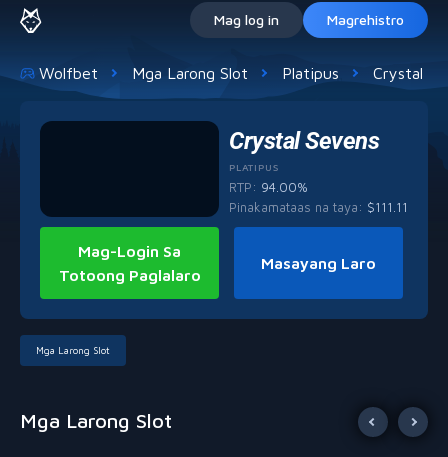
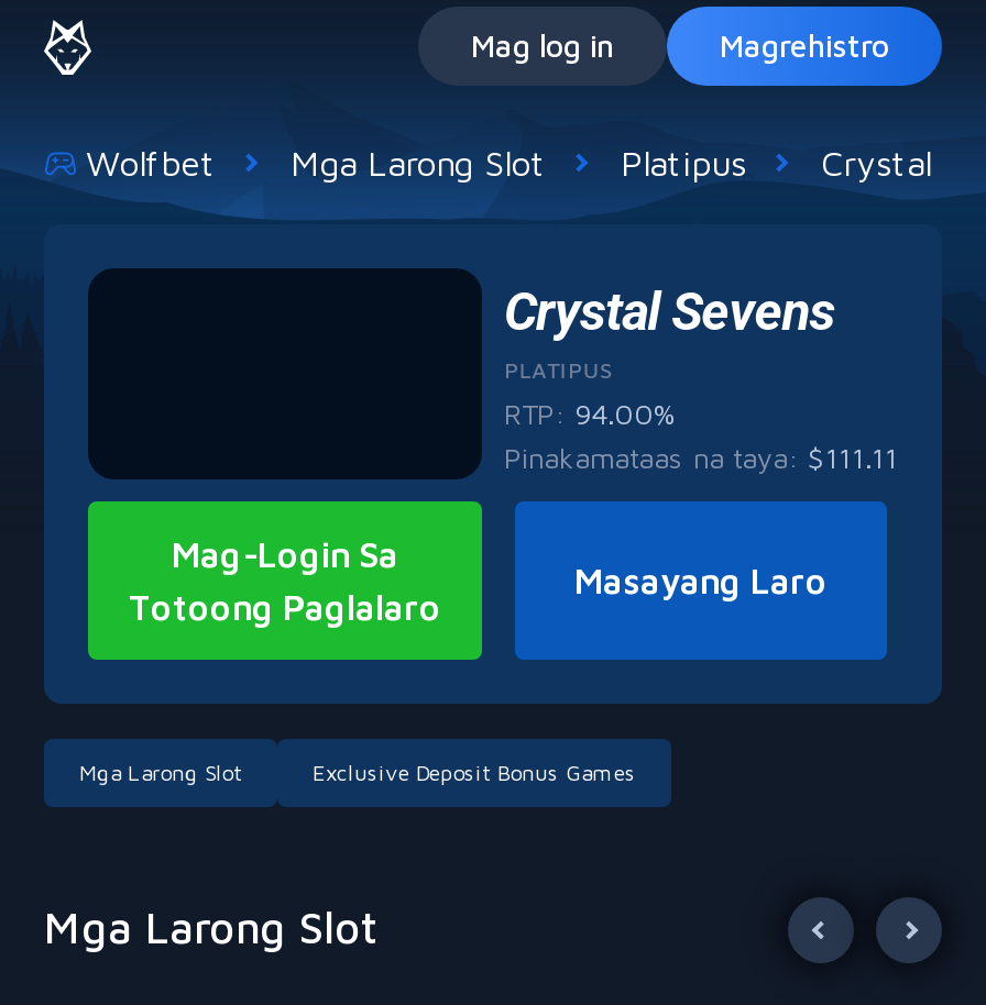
none -> [313,759,636,785] Exclusive Deposit Bonus Games

